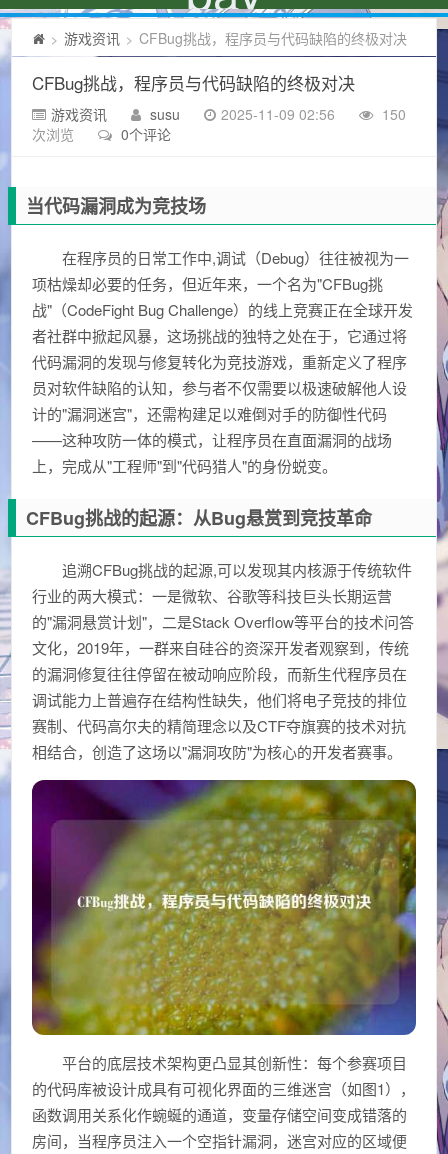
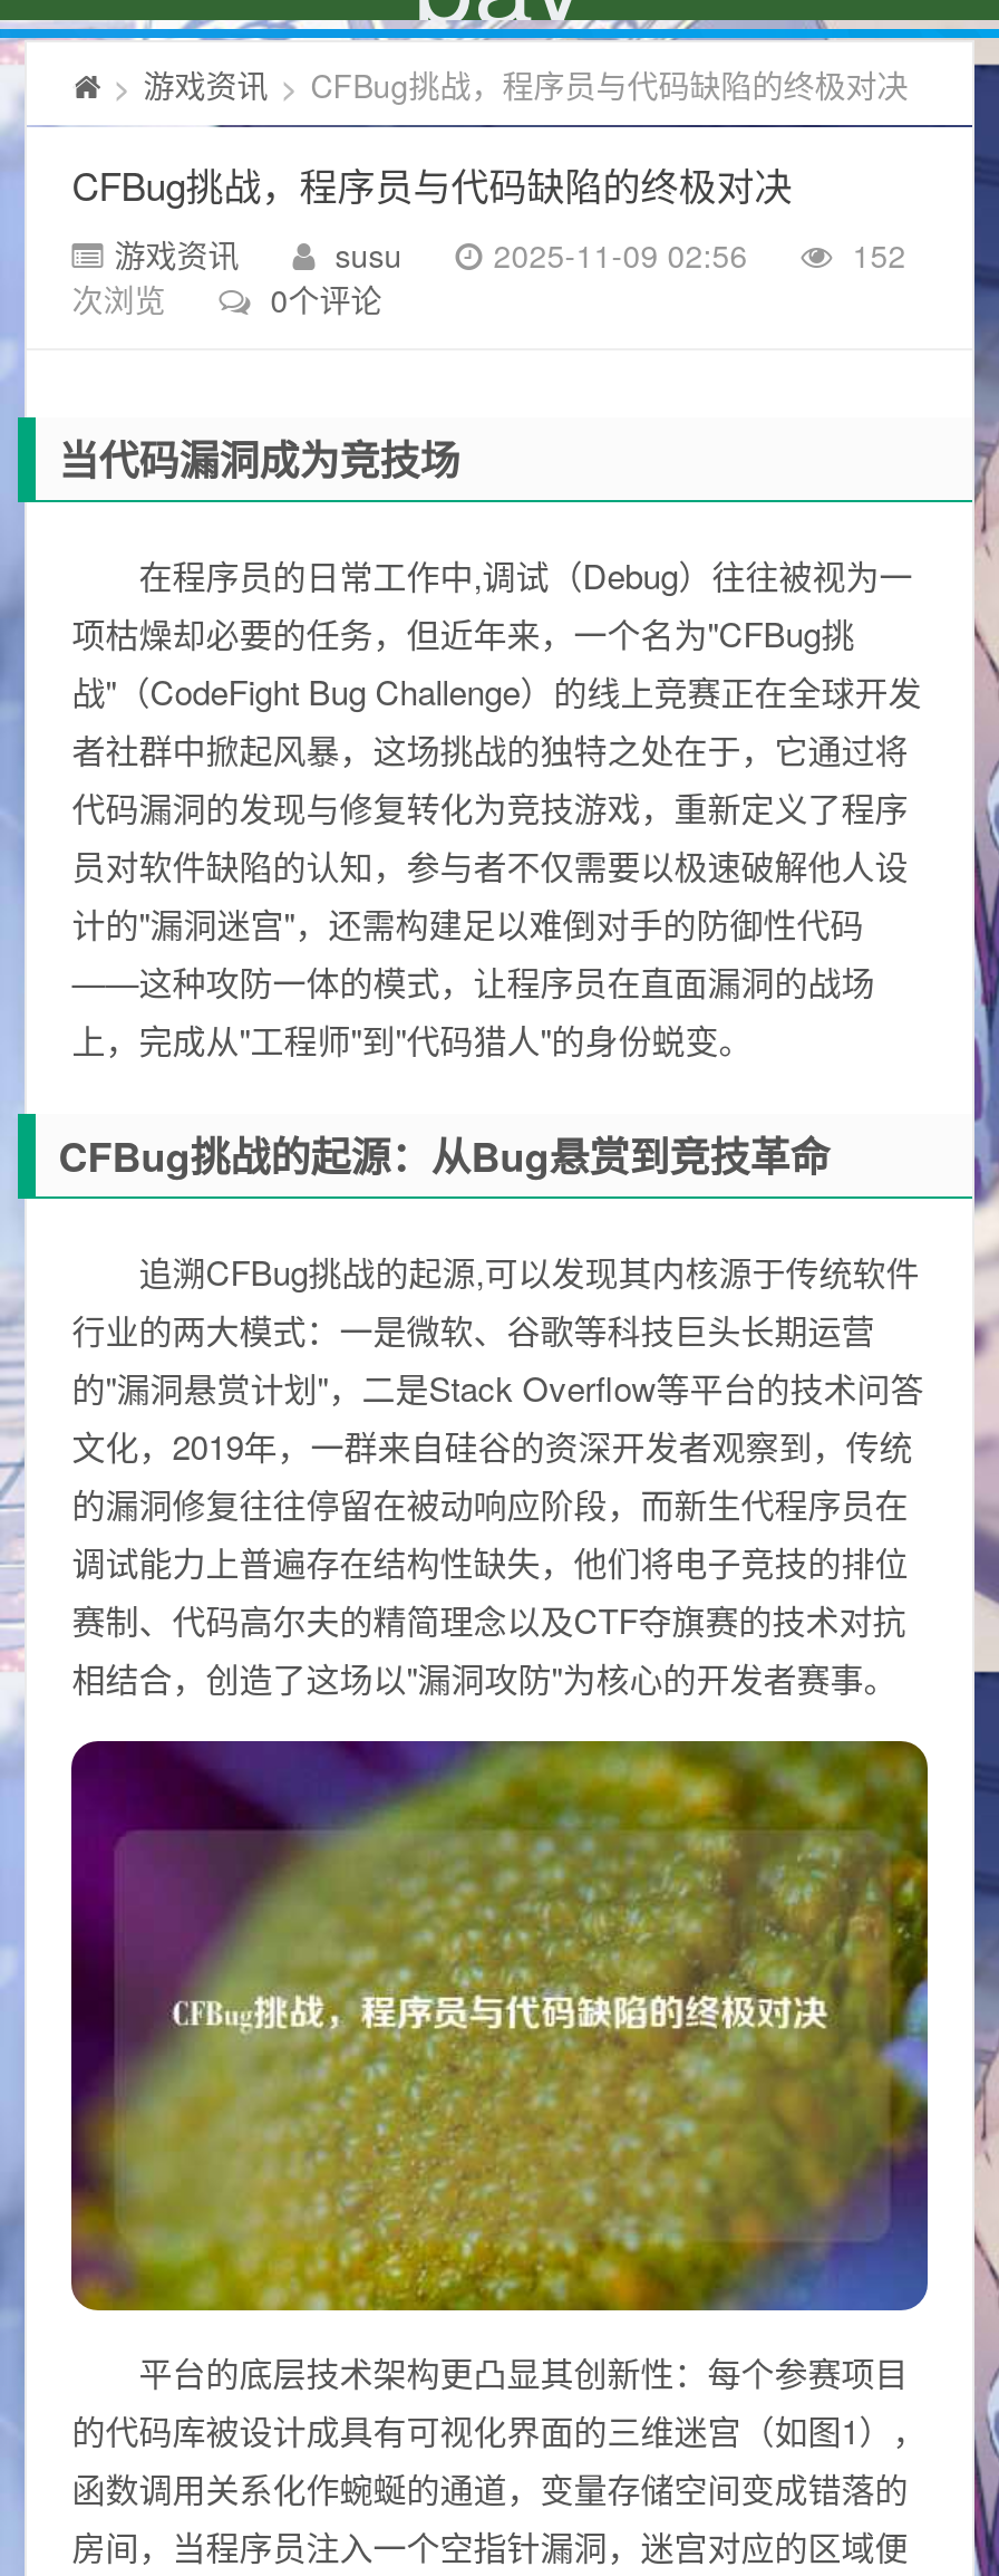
[378,104,406,124] 150 -> [843,232,906,277] 152

